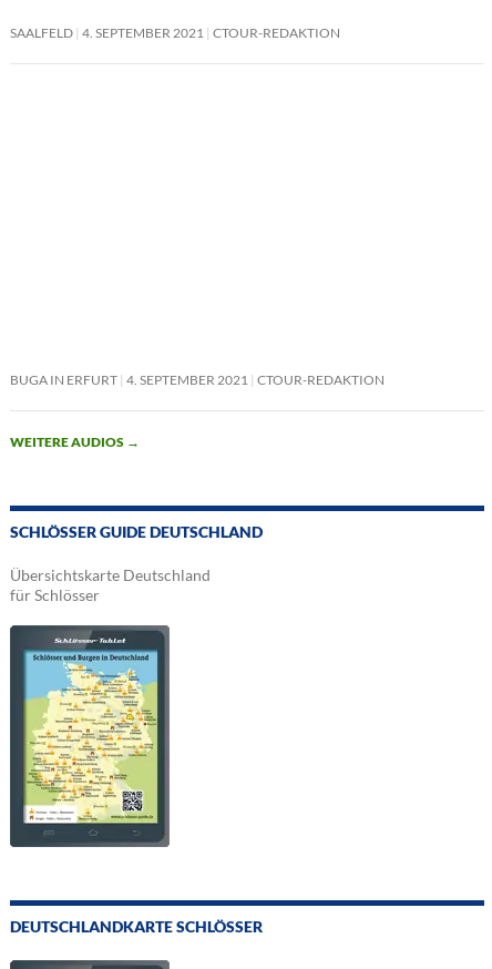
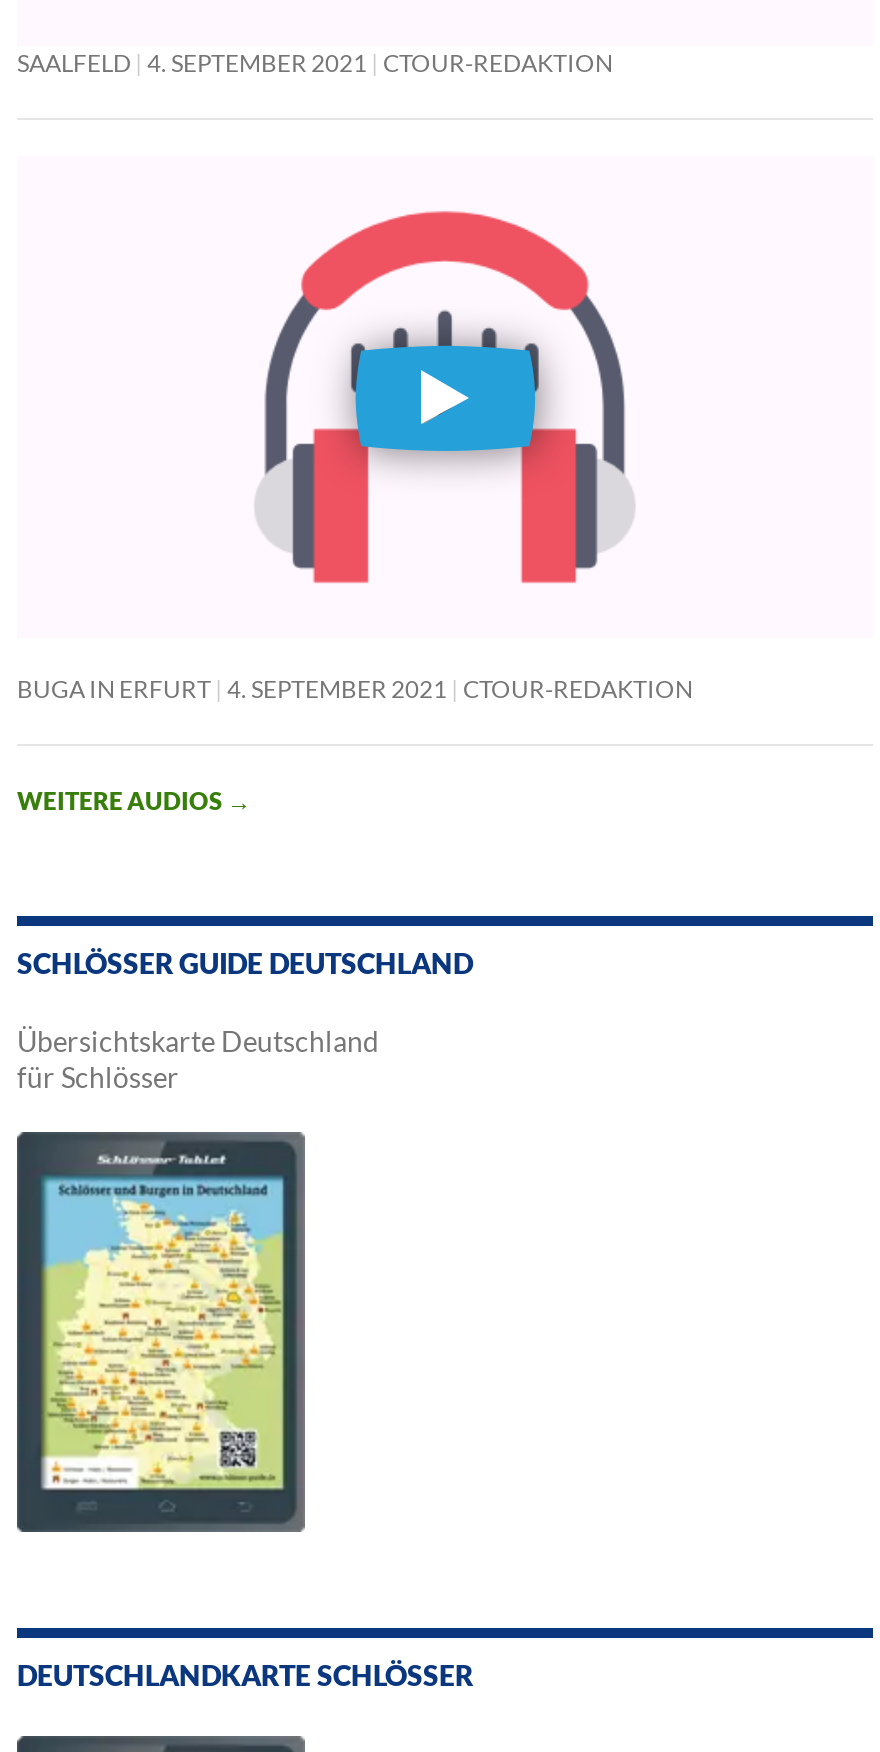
none -> [255,210,635,586] [image]

